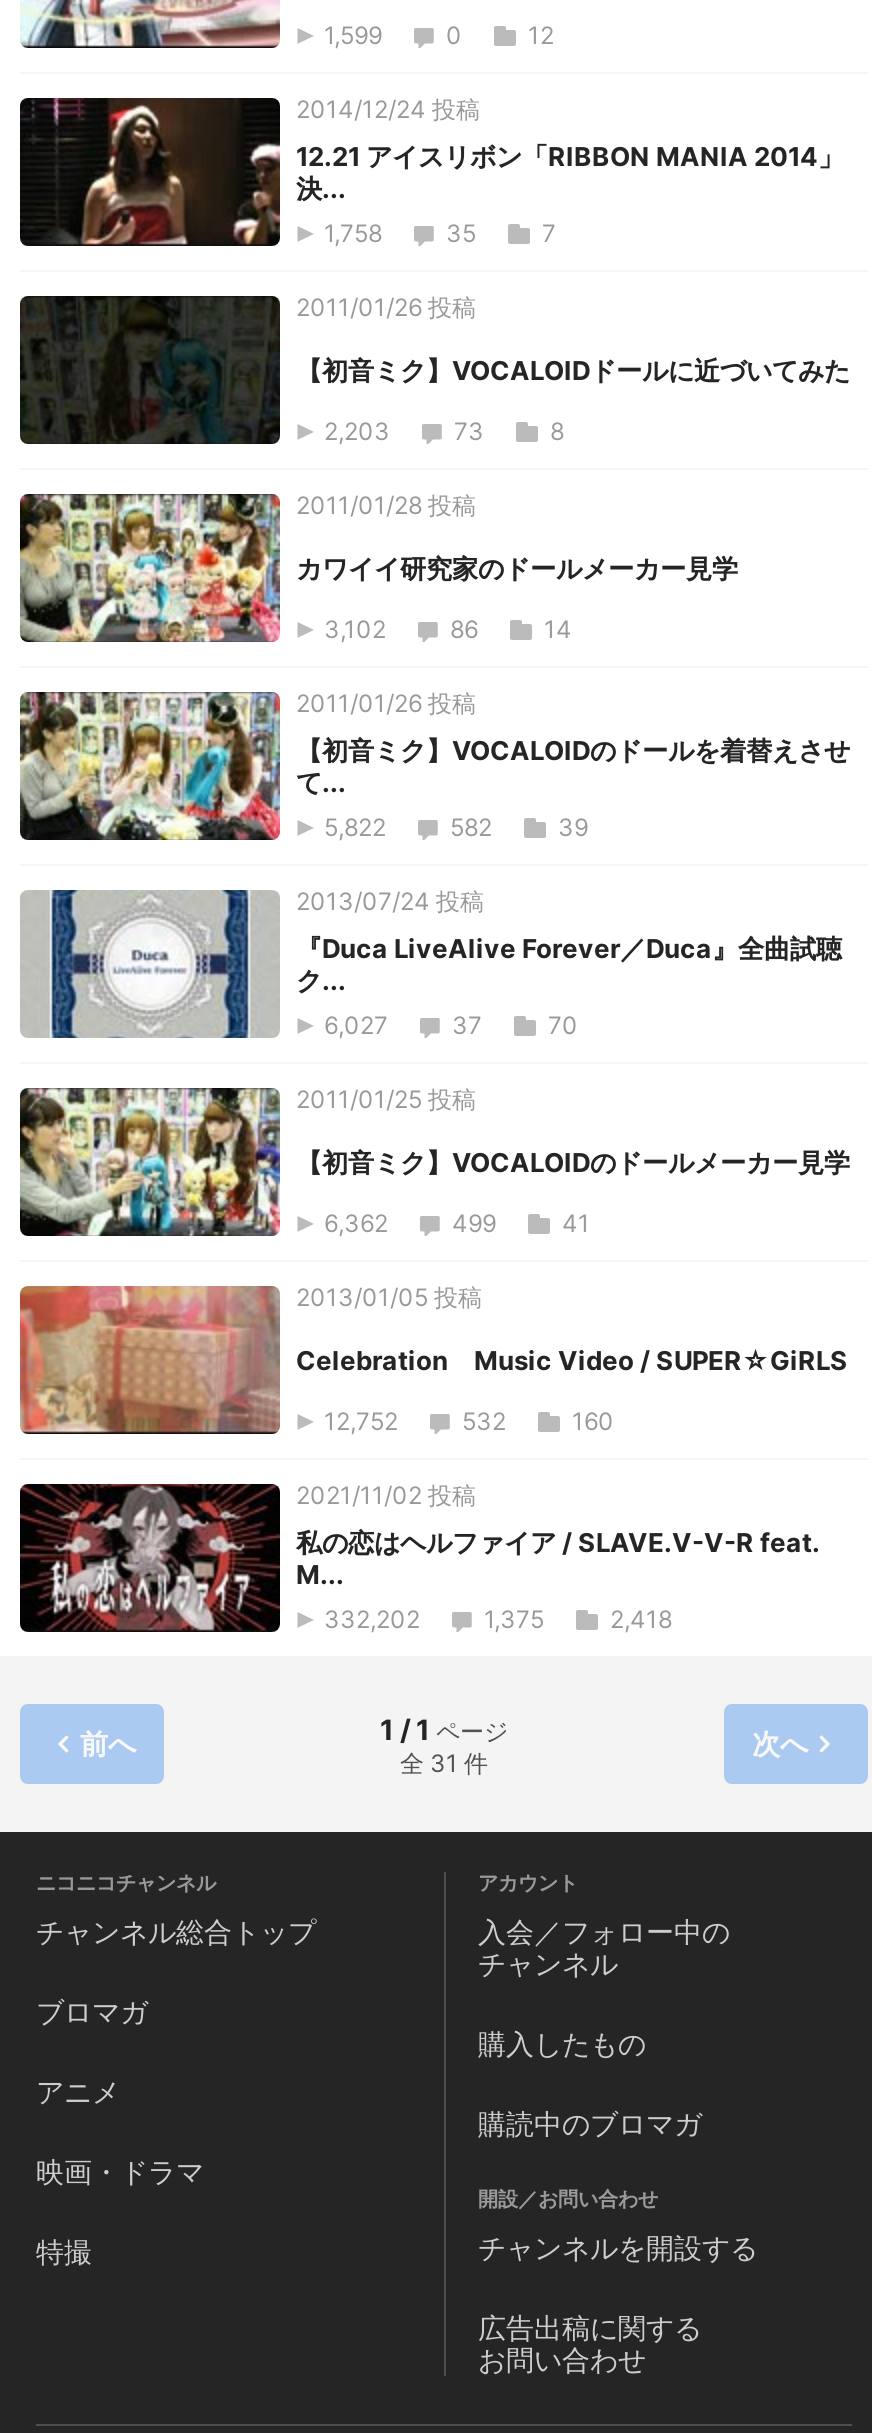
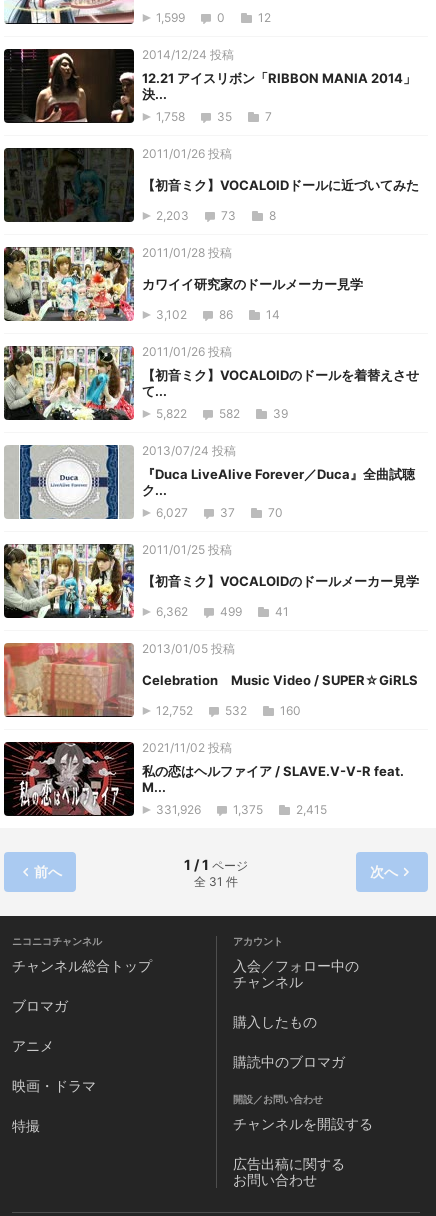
[324,1604,420,1634] 332,202 -> [156,802,201,817] 331,926
[610,1604,672,1634] 2,418 -> [296,802,327,817] 2,415

